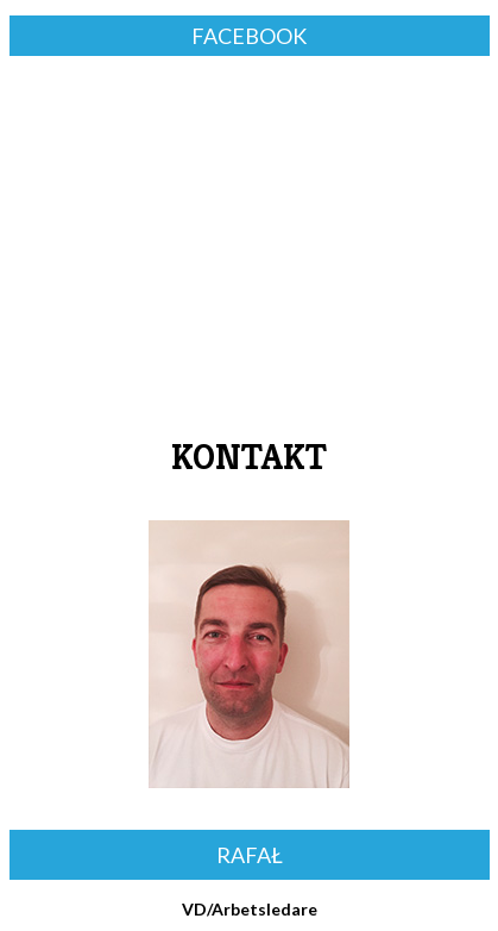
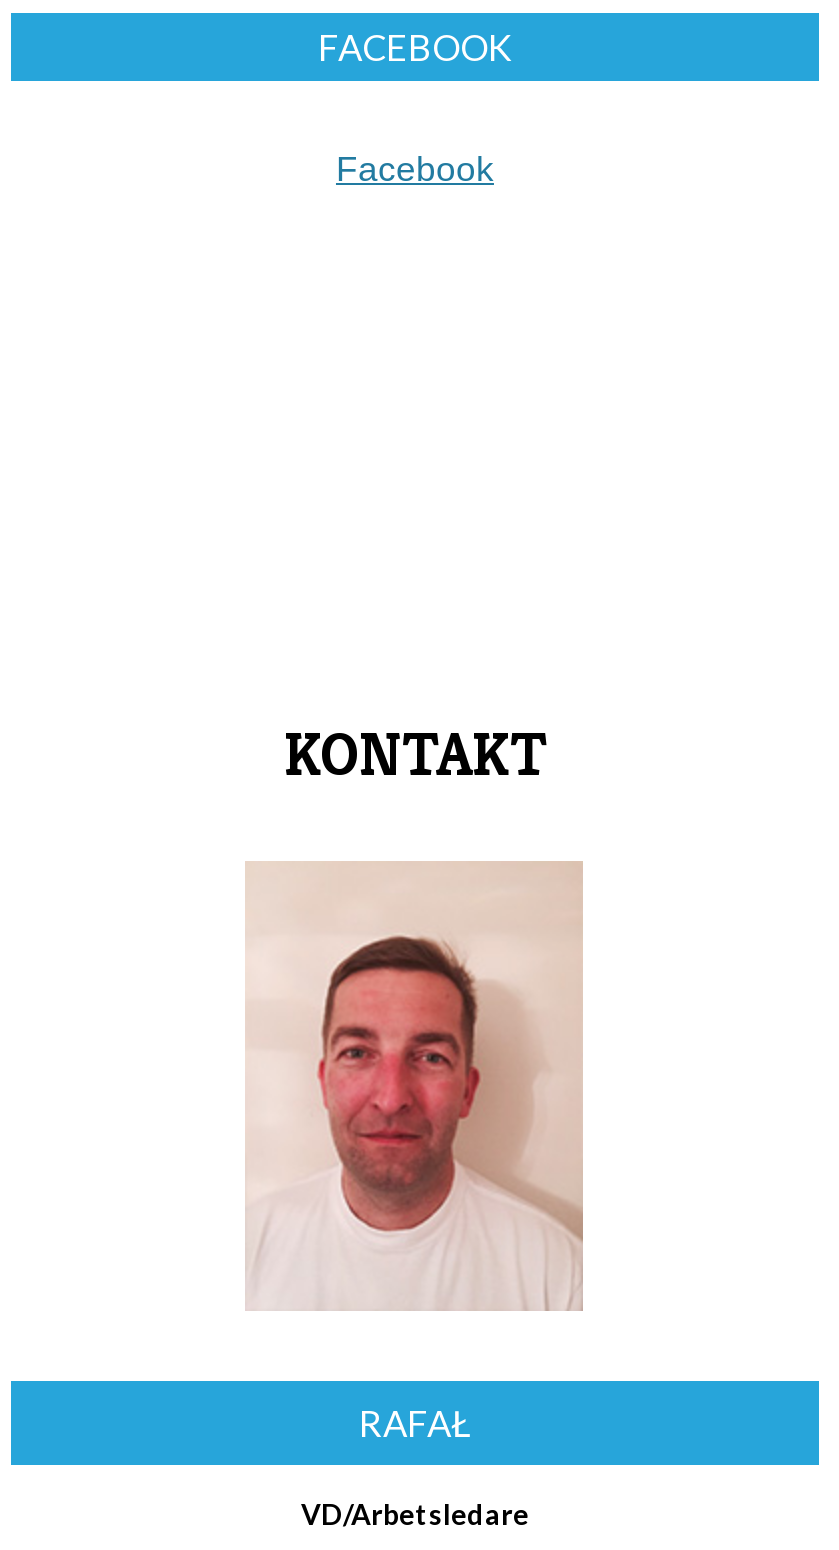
none -> [336,149,494,189] Facebook

